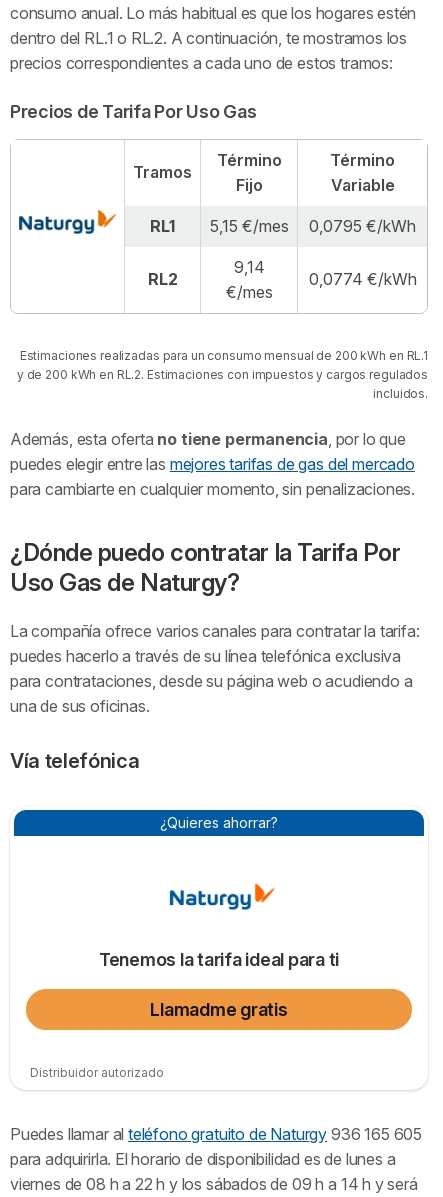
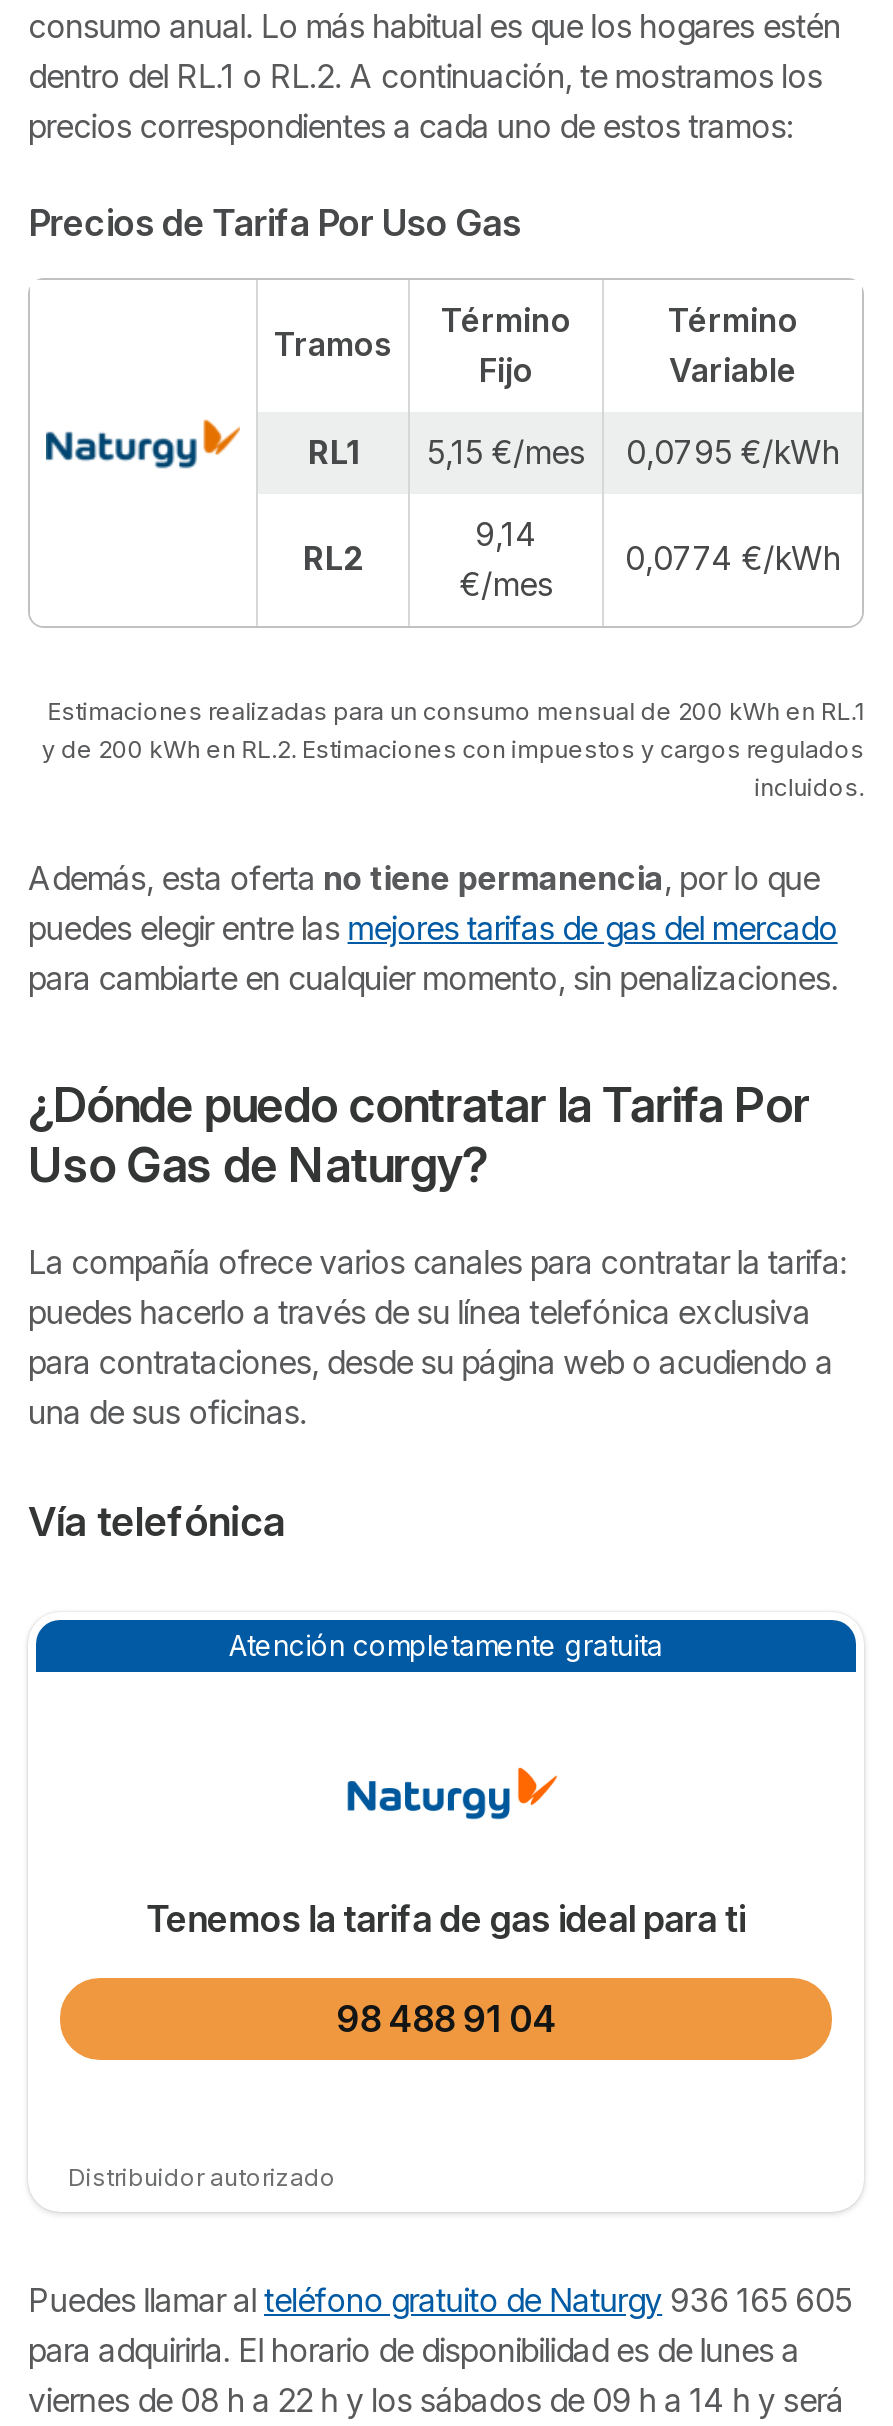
[160,814,278,831] ¿Quieres ahorrar? -> [229,1627,663,1661] Atención completamente gratuita
[99,949,339,970] Tenemos la tarifa ideal para ti -> [147,1897,745,1939] Tenemos la tarifa de gas ideal para ti
[150,999,288,1020] Llamadme gratis -> [336,1997,556,2039] 98 488 91 04

